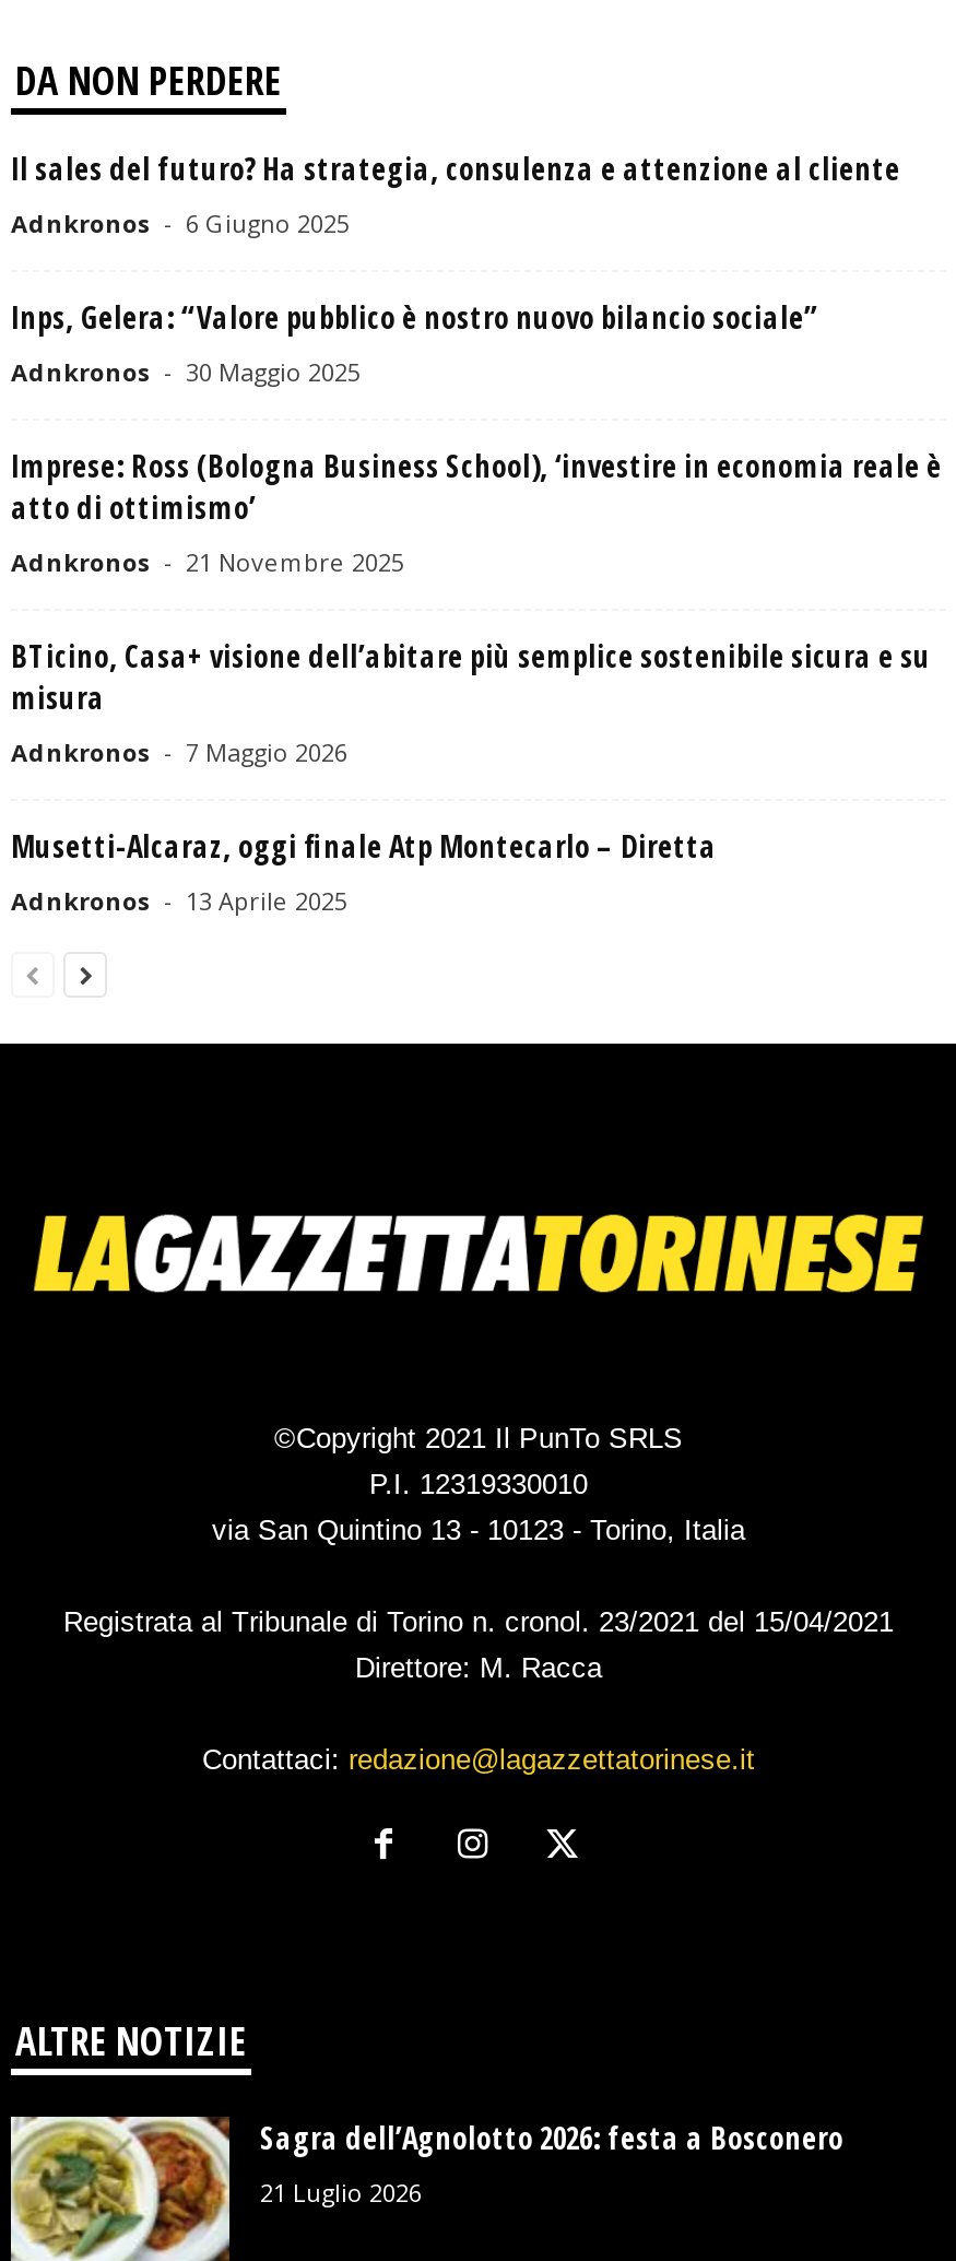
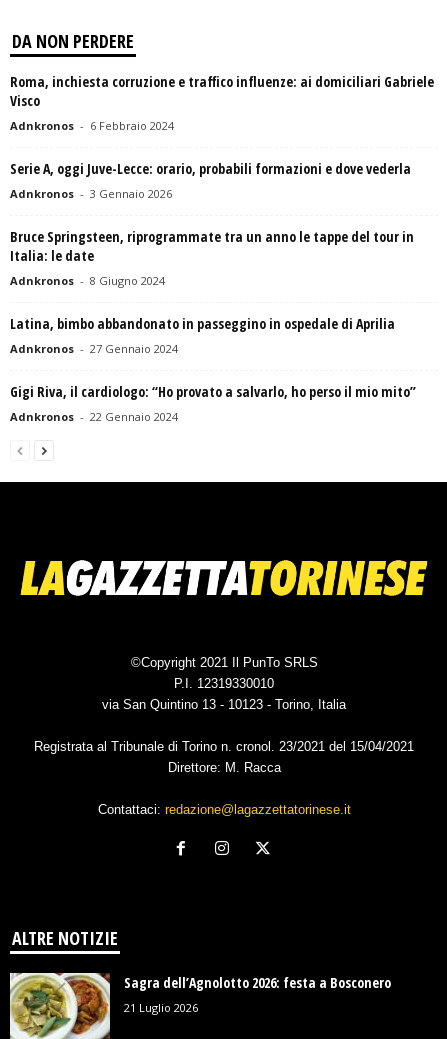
[11,148,900,240] Il sales del futuro? Ha strategia, consulenza e attenzione al cliente | Adnkronos - 6 Giugno 2025 -> [10,72,434,133] Roma, inchiesta corruzione e traffico influenze: ai domiciliari Gabriele | Visco | Adnkronos - 6 Febbraio 2024
[11,297,817,388] Inps, Gelera: “Valore pubblico è nostro nuovo bilancio sociale” | Adnkronos - 30 Maggio 2025 -> [10,159,411,201] Serie A, oggi Juve-Lecce: orario, probabili formazioni e dove vederla | Adnkronos - 3 Gennaio 2026
[11,445,942,579] Imprese: Ross (Bologna Business School), ‘investire in economia reale è | atto di ottimismo’ | Adnkronos - 21 Novembre 2025 -> [10,227,414,288] Bruce Springsteen, riprogrammate tra un anno le tappe del tour in | Italia: le date | Adnkronos - 8 Giugno 2024
[11,635,931,769] BTicino, Casa+ visione dell’abitare più semplice sostenibile sicura e su | misura | Adnkronos - 7 Maggio 2026 -> [10,314,395,356] Latina, bimbo abbandonato in passeggino in ospedale di Aprilia | Adnkronos - 27 Gennaio 2024
[11,825,717,917] Musetti-Alcaraz, oggi finale Atp Montecarlo – Diretta | Adnkronos - 13 Aprile 2025 -> [10,382,416,424] Gigi Riva, il cardiologo: “Ho provato a salvarlo, ho perso il mio mito” | Adnkronos - 22 Gennaio 2024

